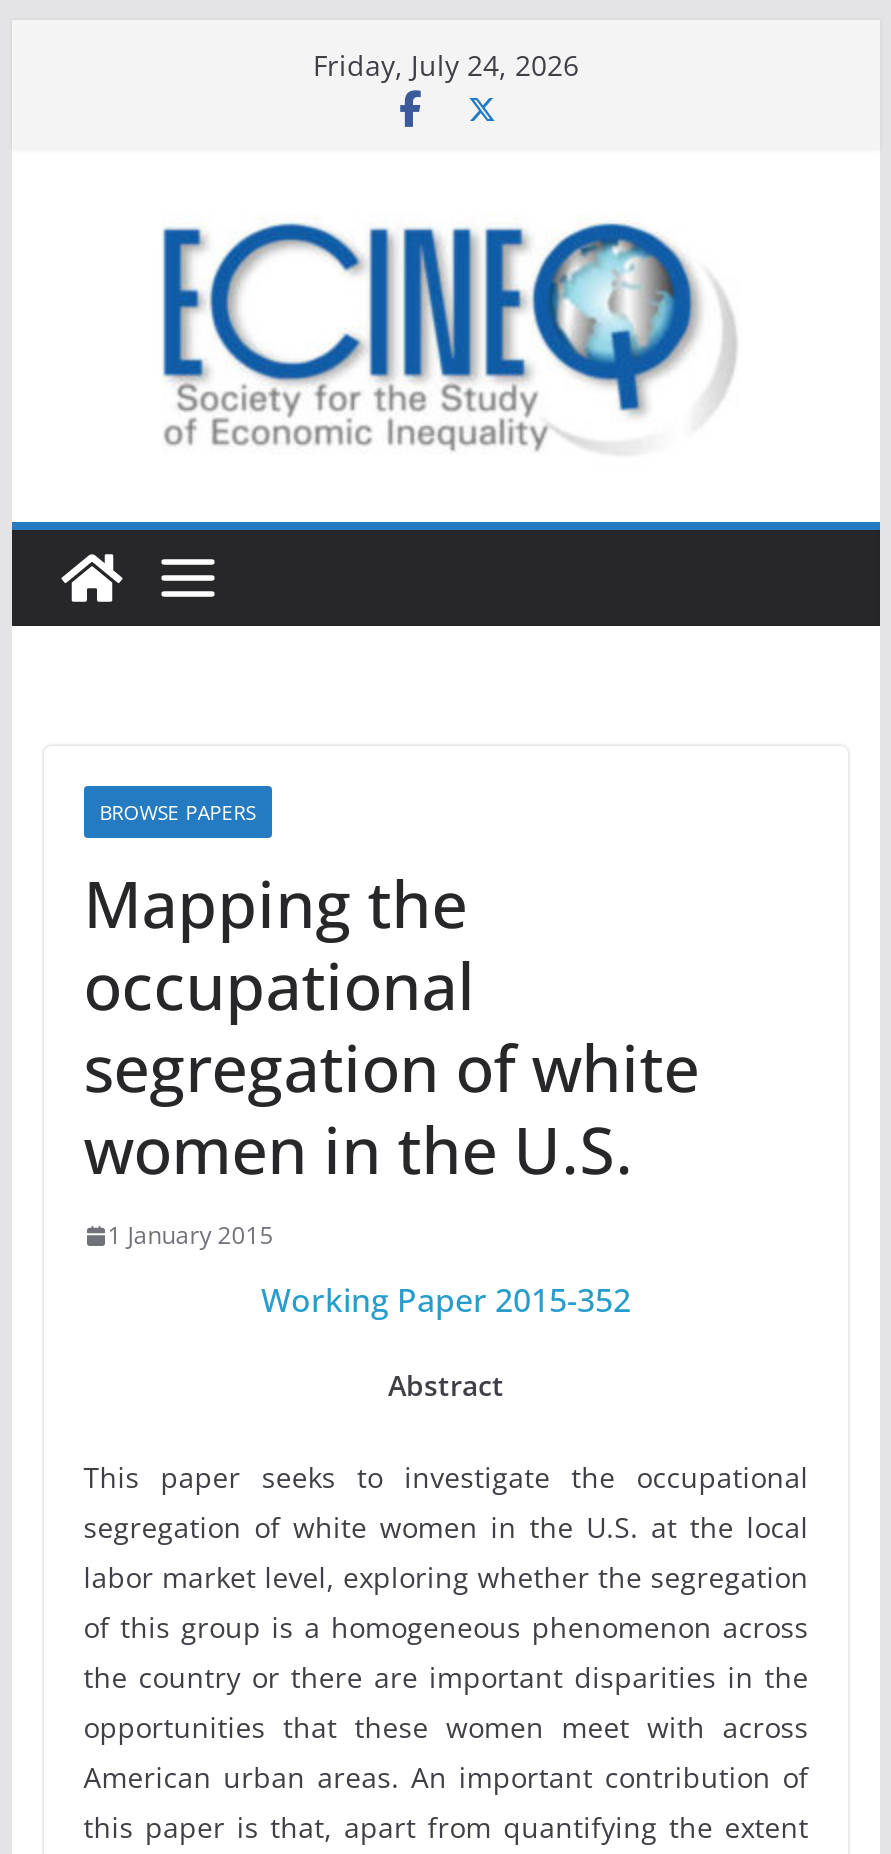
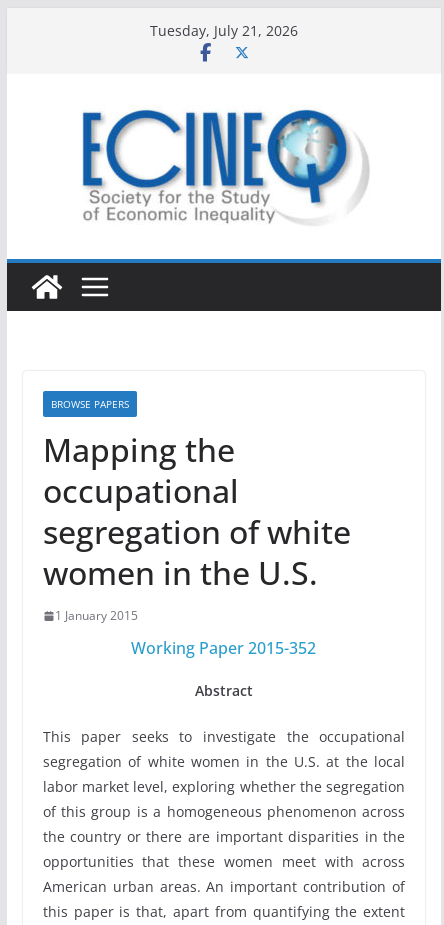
[313,46,579,84] Friday, July 24, 2026 -> [150,21,298,40] Tuesday, July 21, 2026

